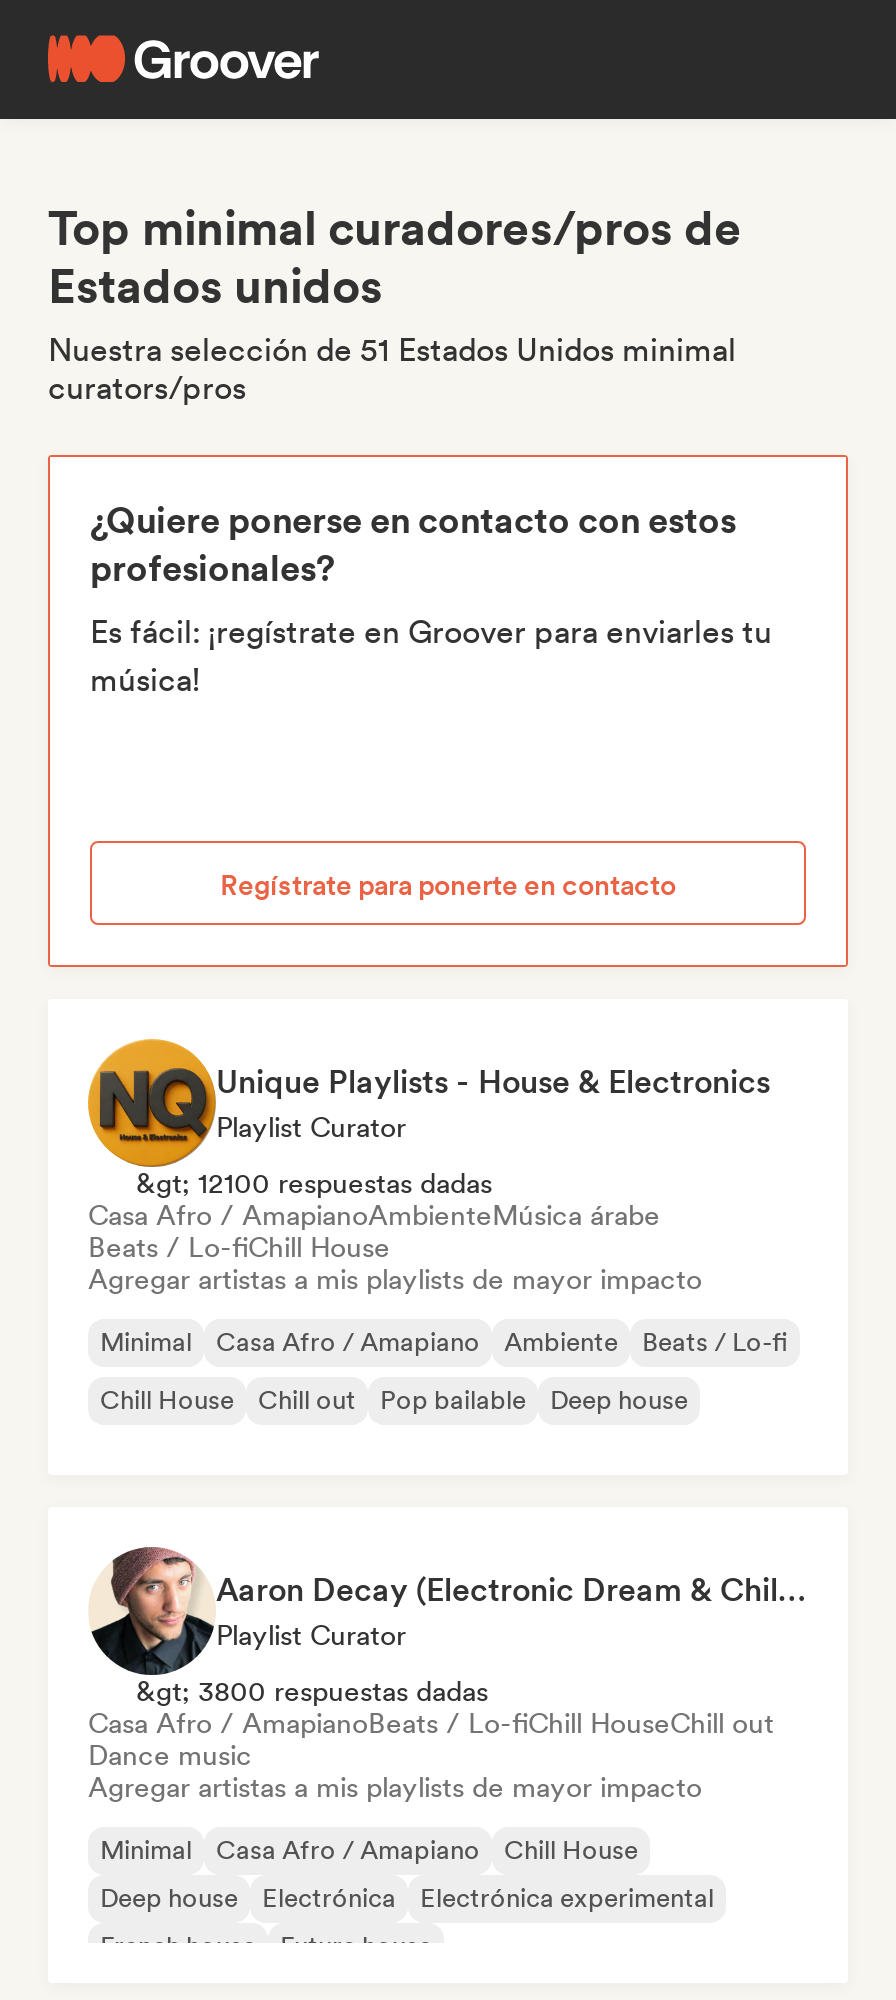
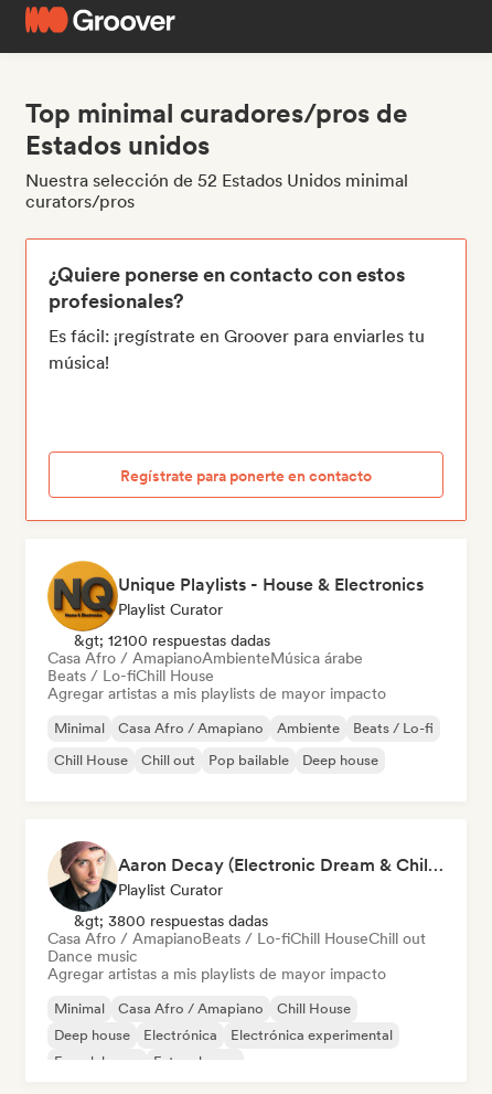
[48,331,736,369] Nuestra selección de 51 Estados Unidos minimal -> [25,170,408,191] Nuestra selección de 52 Estados Unidos minimal

